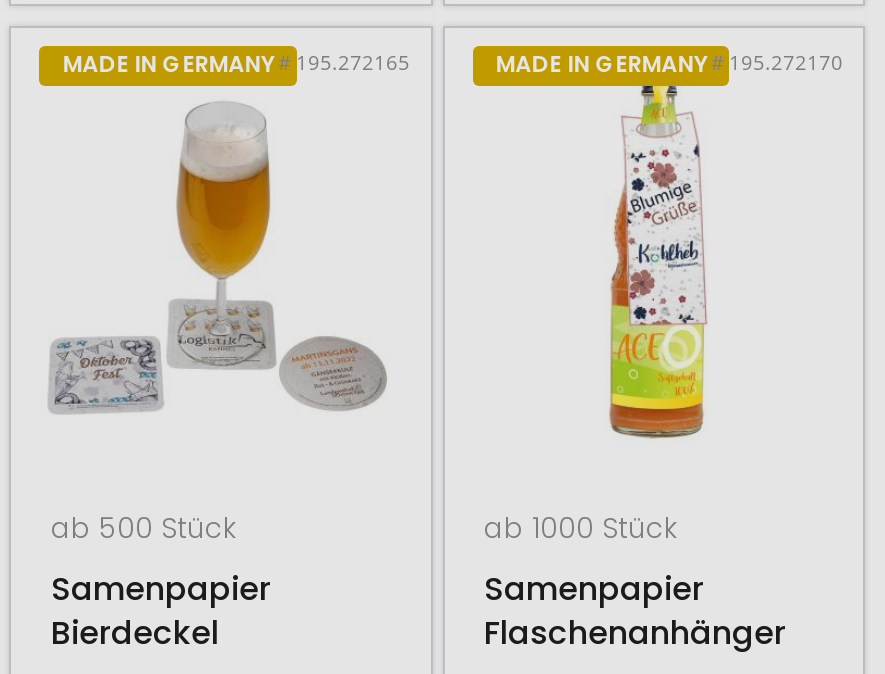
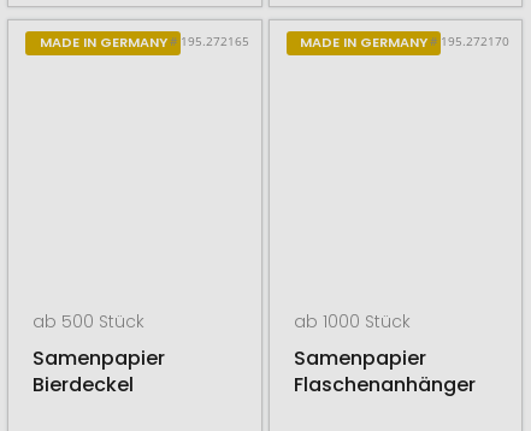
[607,86,707,440] [image] -> none
[49,102,387,414] [image] -> none

